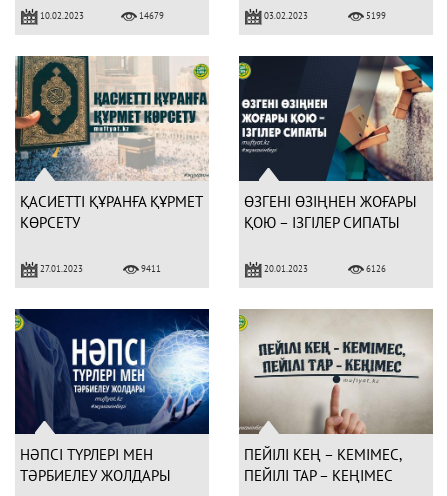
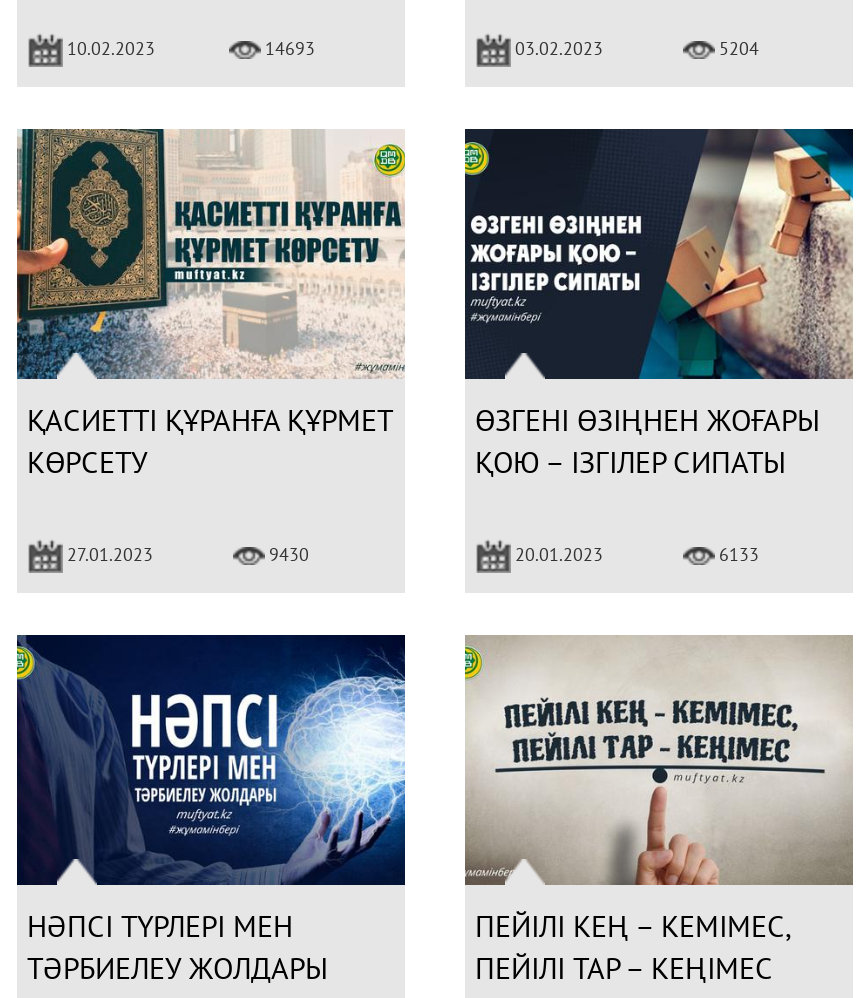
[137,10,164,21] 14679 -> [261,36,315,58] 14693
[364,10,386,21] 5199 -> [715,36,759,58] 5204
[139,263,161,274] 9411 -> [265,542,309,564] 9430
[364,263,386,274] 6126 -> [715,542,759,564] 6133

